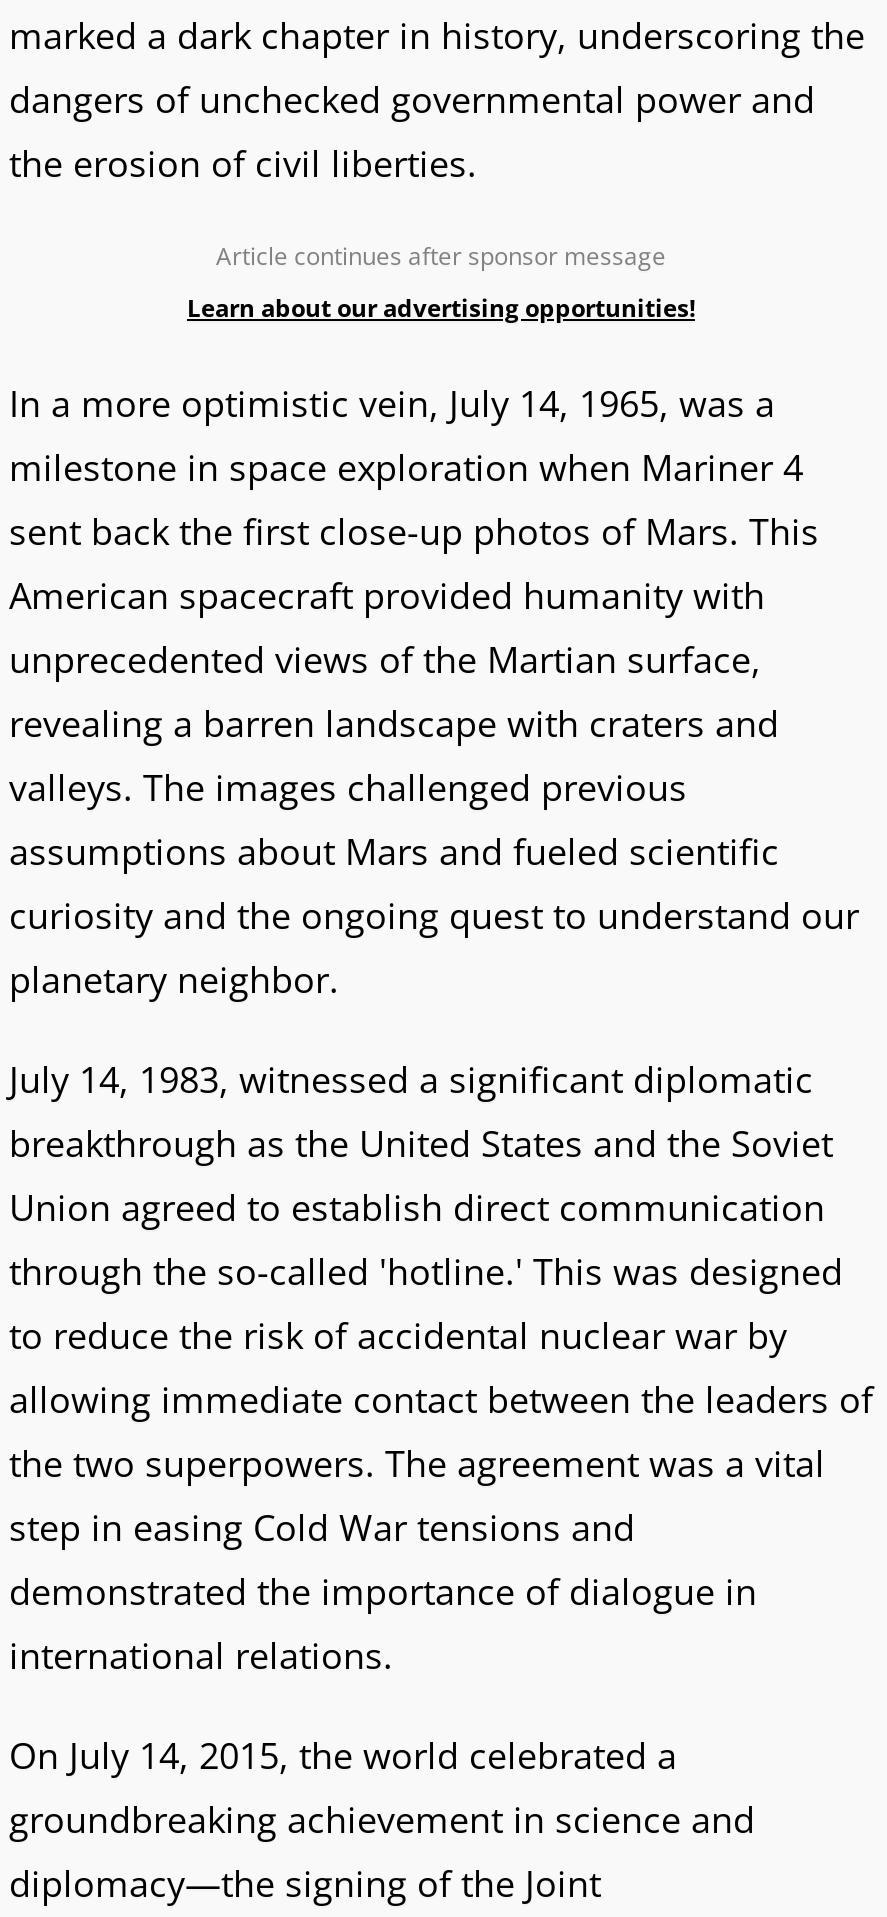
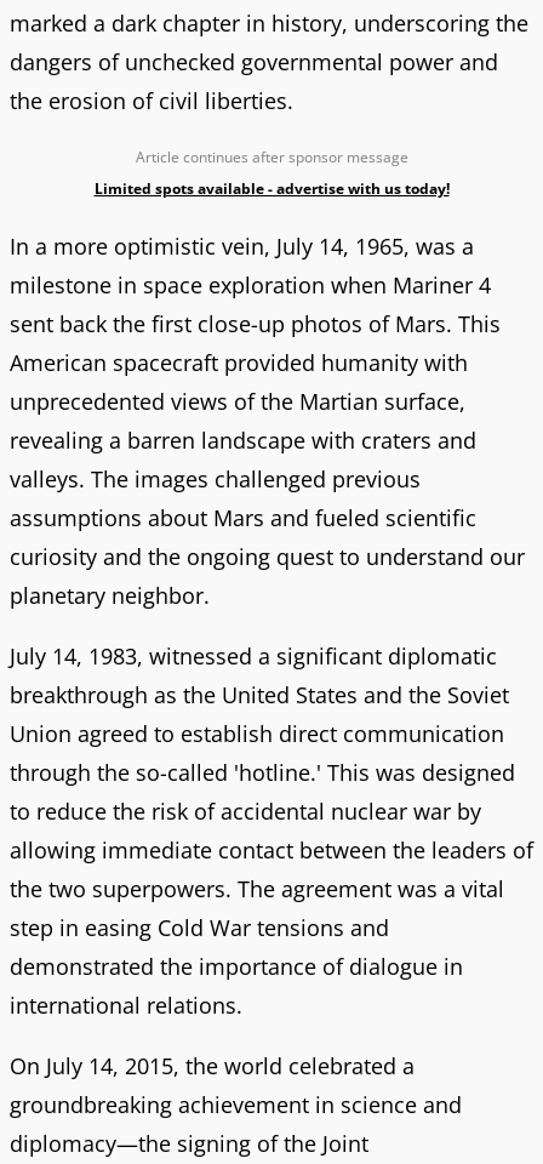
[187,290,695,324] Learn about our advertising opportunities! -> [94,178,449,198] Limited spots available - advertise with us today!

